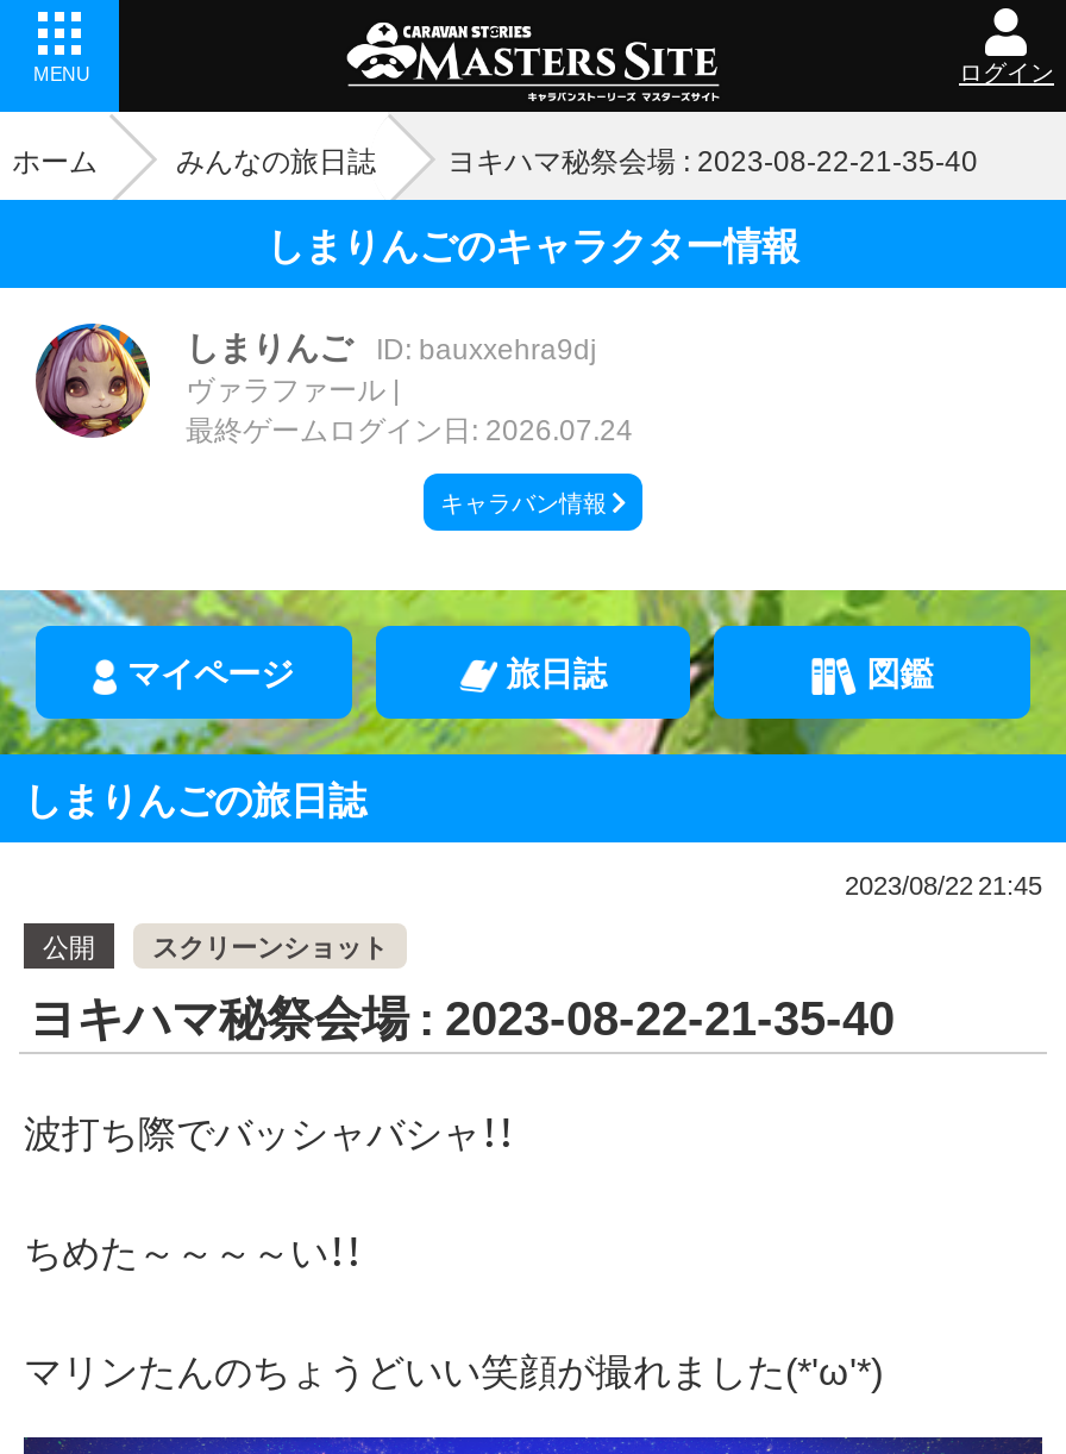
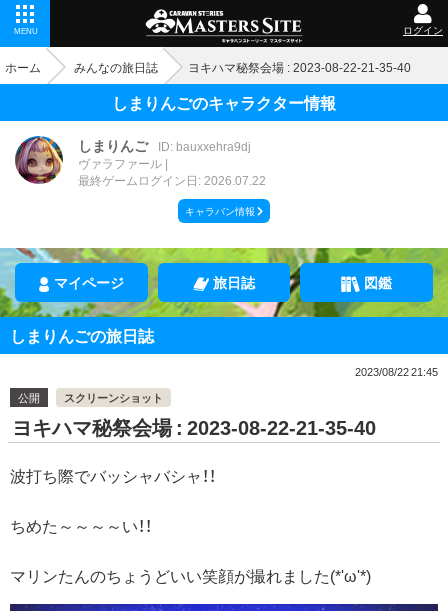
[186,407,633,450] 最終ゲームログイン日: 2026.07.24 -> [78,171,266,189] 最終ゲームログイン日: 2026.07.22

